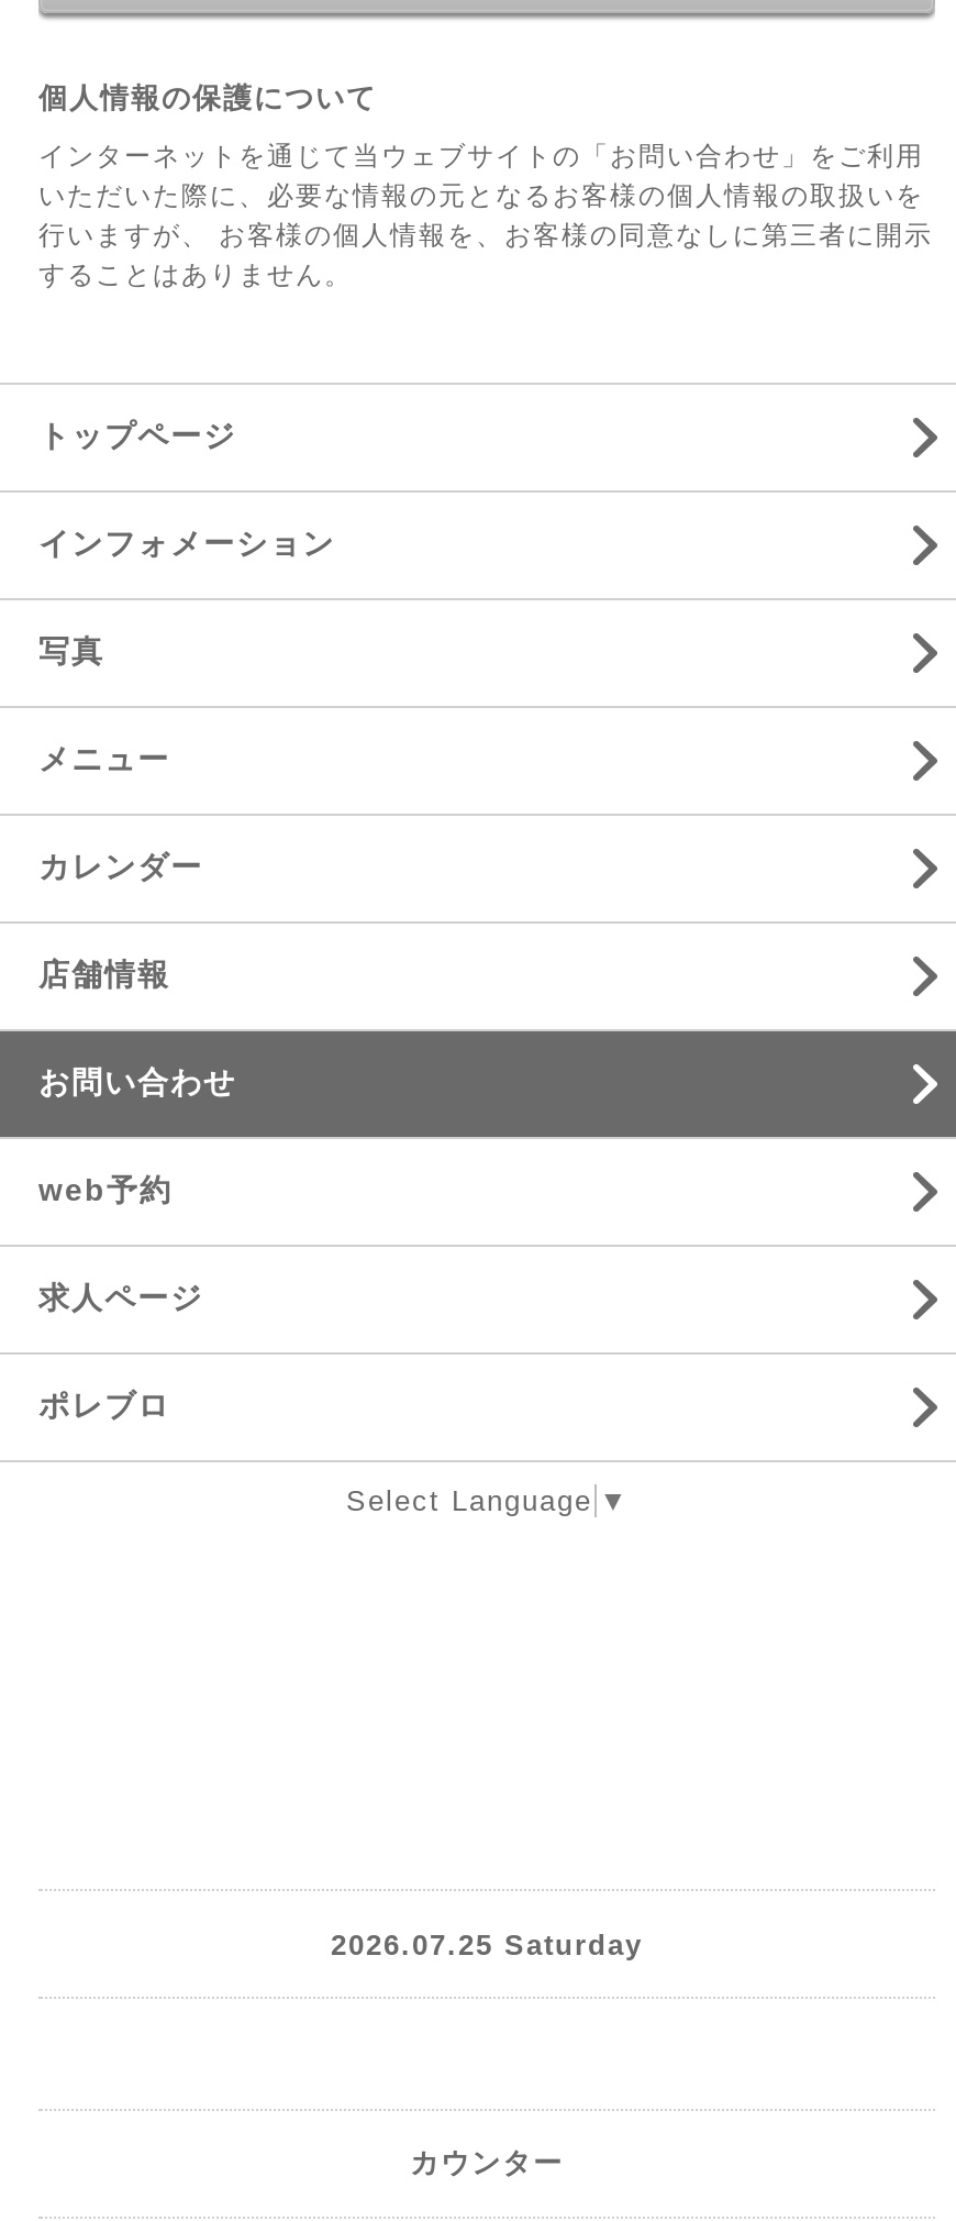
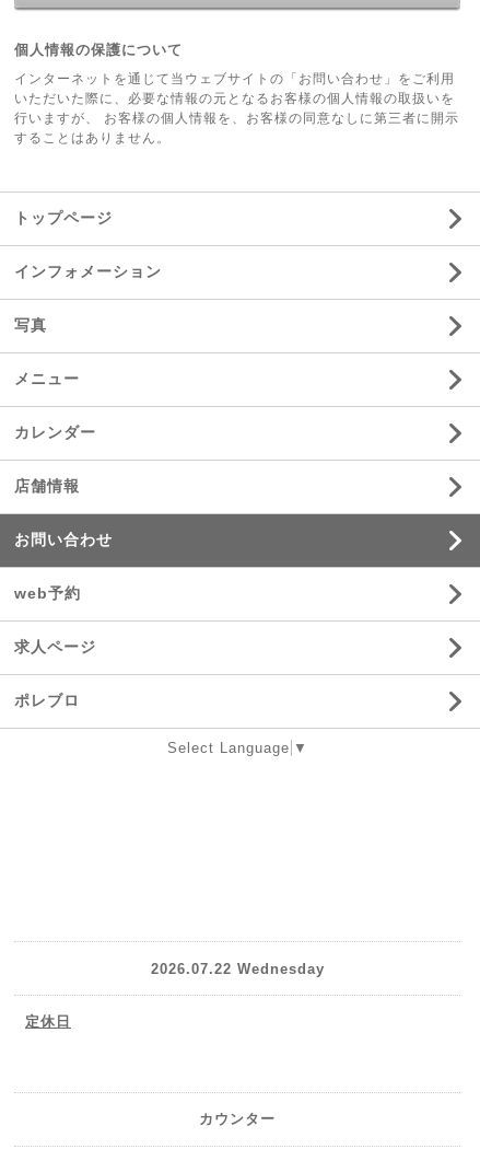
[331,1927,643,1960] 2026.07.25 Saturday -> [25,960,324,1030] 2026.07.22 Wednesday | 定休日

